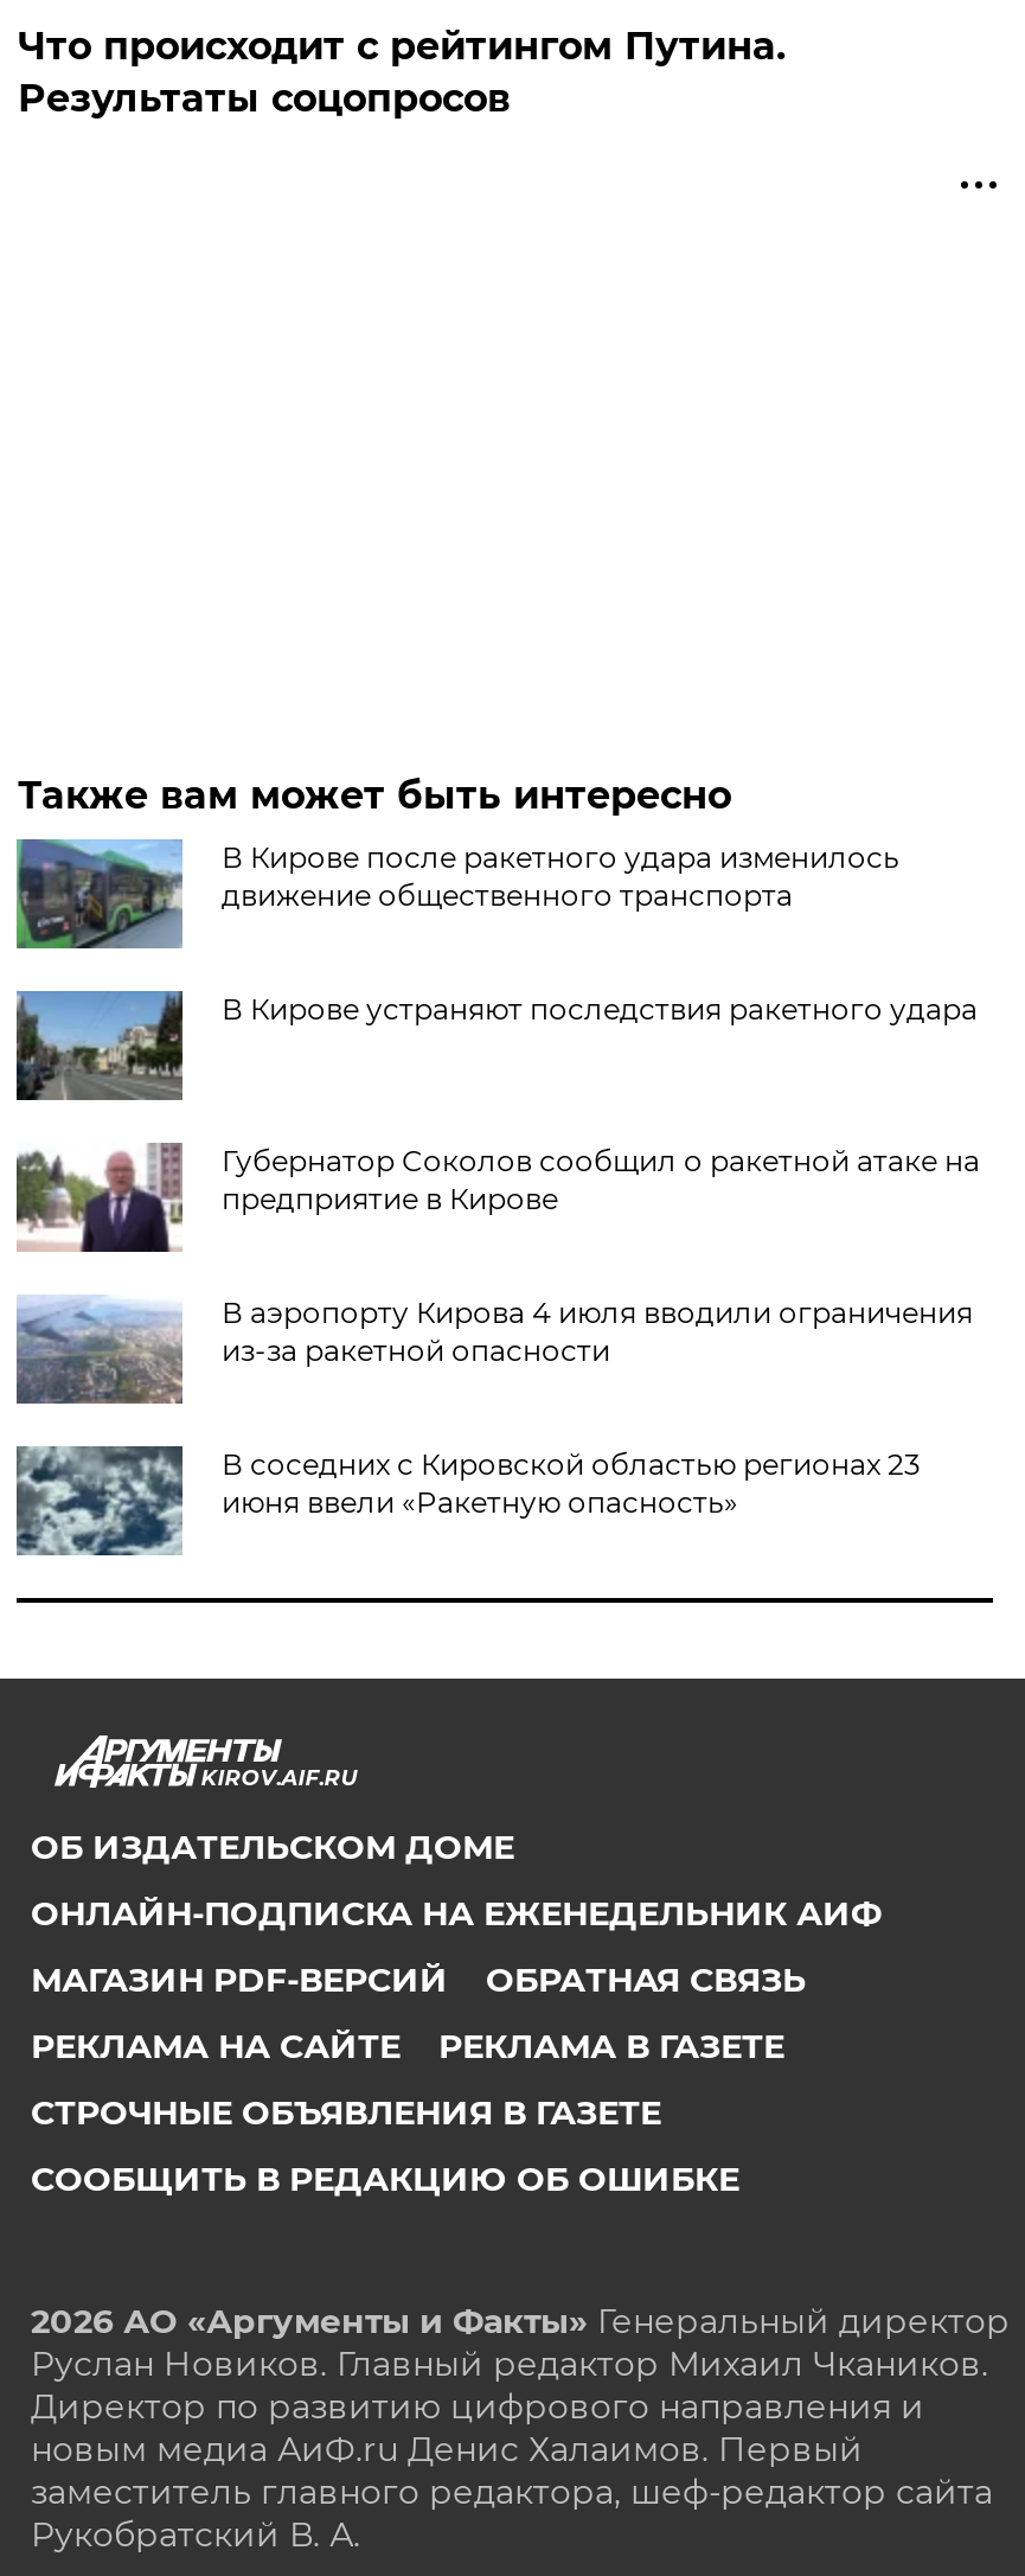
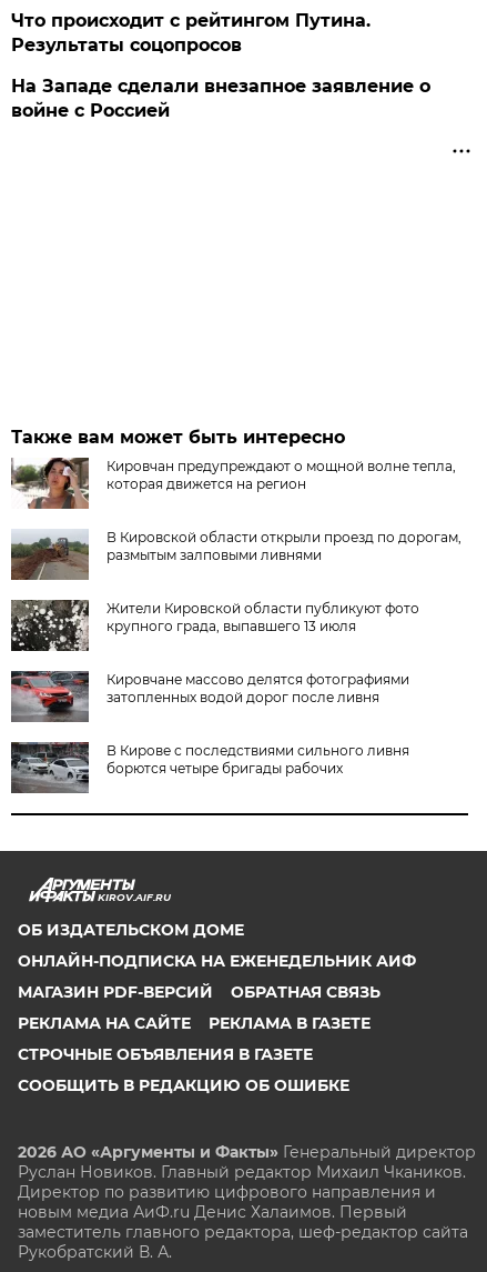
none -> [12,75,431,121] На Западе сделали внезапное заявление о | войне с Россией
[14,837,899,951] [image] | В Кирове после ракетного удара изменилось | движение общественного транспорта -> [11,457,456,510] [image] | Кировчан предупреждают о мощной волне тепла, | которая движется на регион
[14,989,977,1102] [image] | В Кирове устраняют последствия ракетного удара -> [10,529,462,581] [image] | В Кировской области открыли проезд по дорогам, | размытым залповыми ливнями
[17,1143,980,1254] [image] | Губернатор Соколов сообщил о ракетной атаке на | предприятие в Кирове -> [10,599,420,652] [image] | Жители Кировской области публикуют фото | крупного града, выпавшего 13 июля
[17,1294,973,1404] [image] | В аэропорту Кирова 4 июля вводили ограничения | из-за ракетной опасности -> [10,670,410,722] [image] | Кировчане массово делятся фотографиями | затопленных водой дорог после ливня
[14,1444,920,1558] [image] | В соседних с Кировской областью регионах 23 | июня ввели «Ракетную опасность» -> [11,741,410,793] [image] | В Кирове с последствиями сильного ливня | борются четыре бригады рабочих

